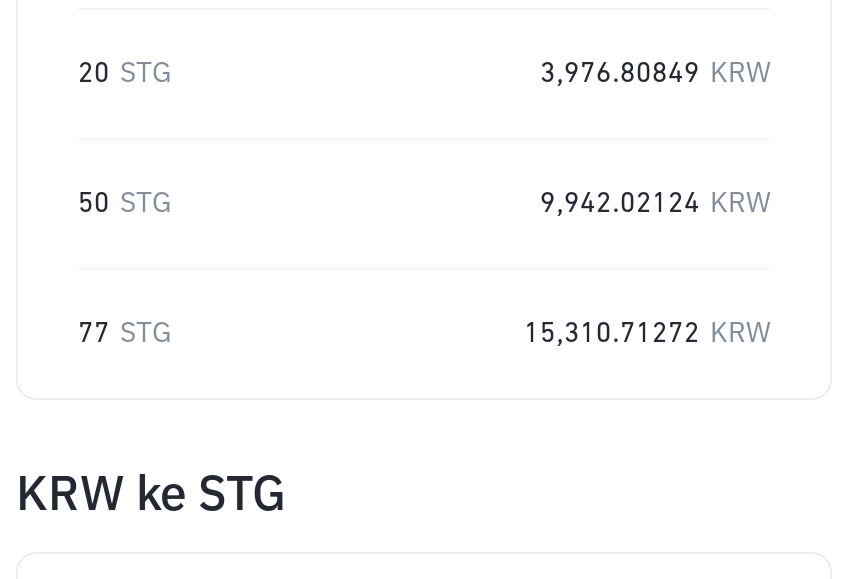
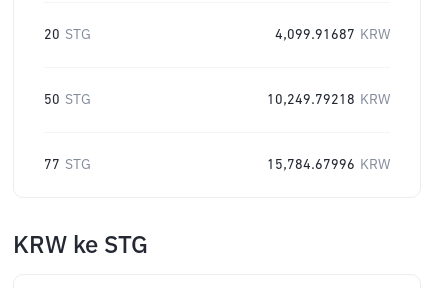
[540,60,770,88] 3,976.80849 KRW -> [275,28,390,42] 4,099.91687 KRW
[540,190,770,218] 9,942.02124 KRW -> [267,93,390,107] 10,249.79218 KRW
[524,320,770,348] 15,310.71272 KRW -> [267,158,390,172] 15,784.67996 KRW

